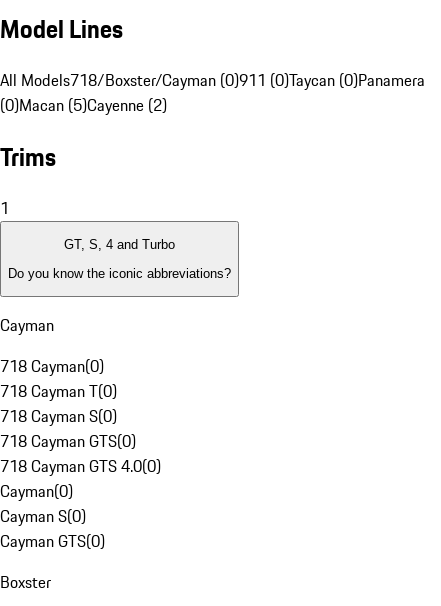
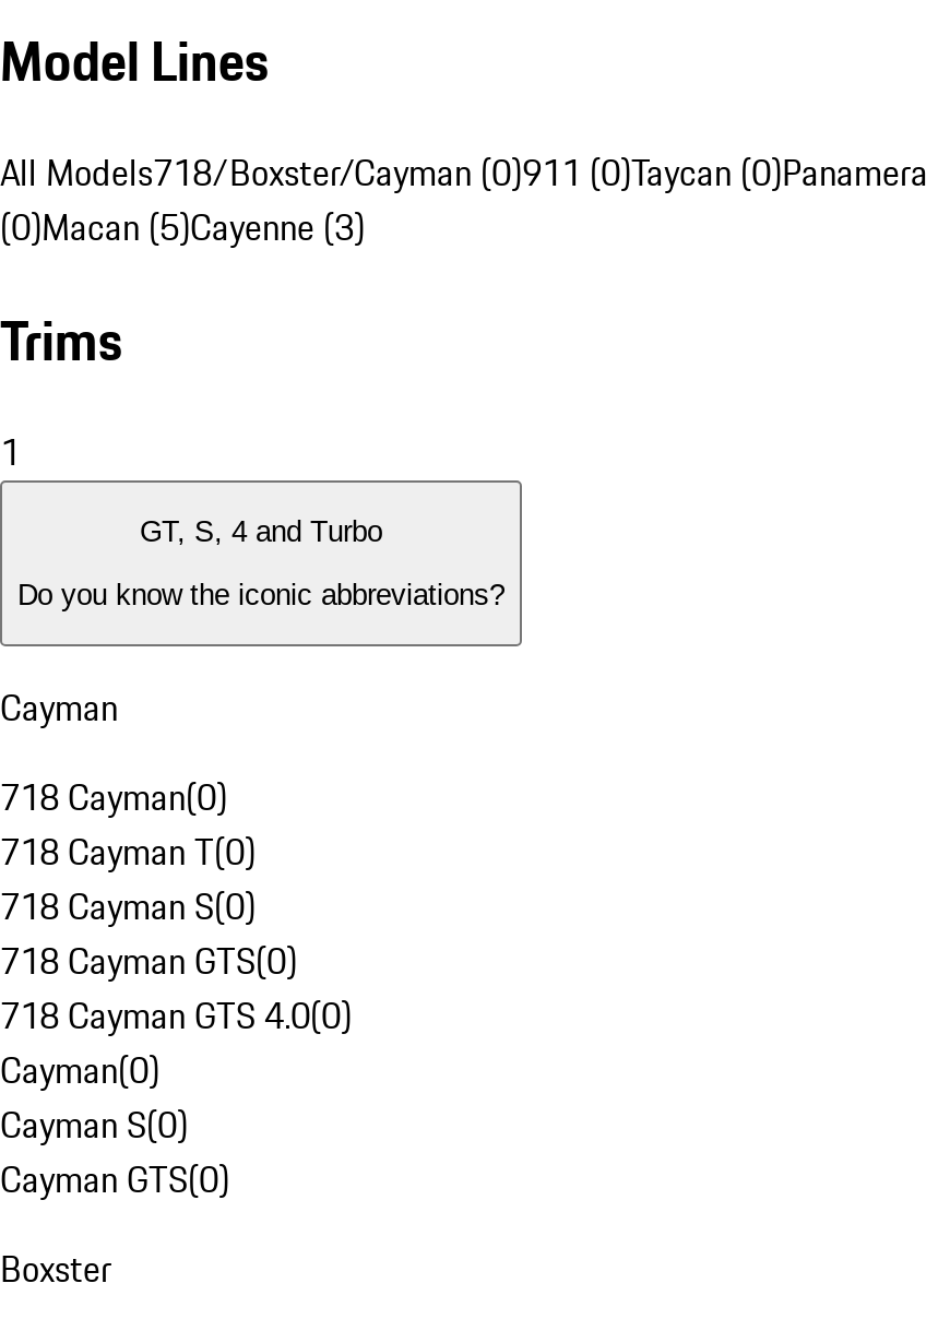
[0,93,167,117] (0)Macan (5)Cayenne (2) -> [0,202,365,254] (0)Macan (5)Cayenne (3)

